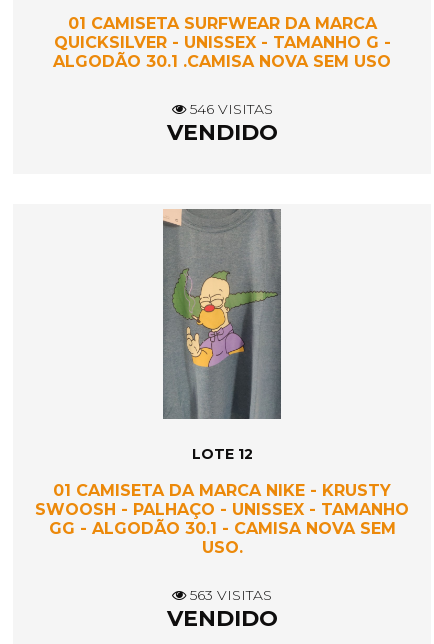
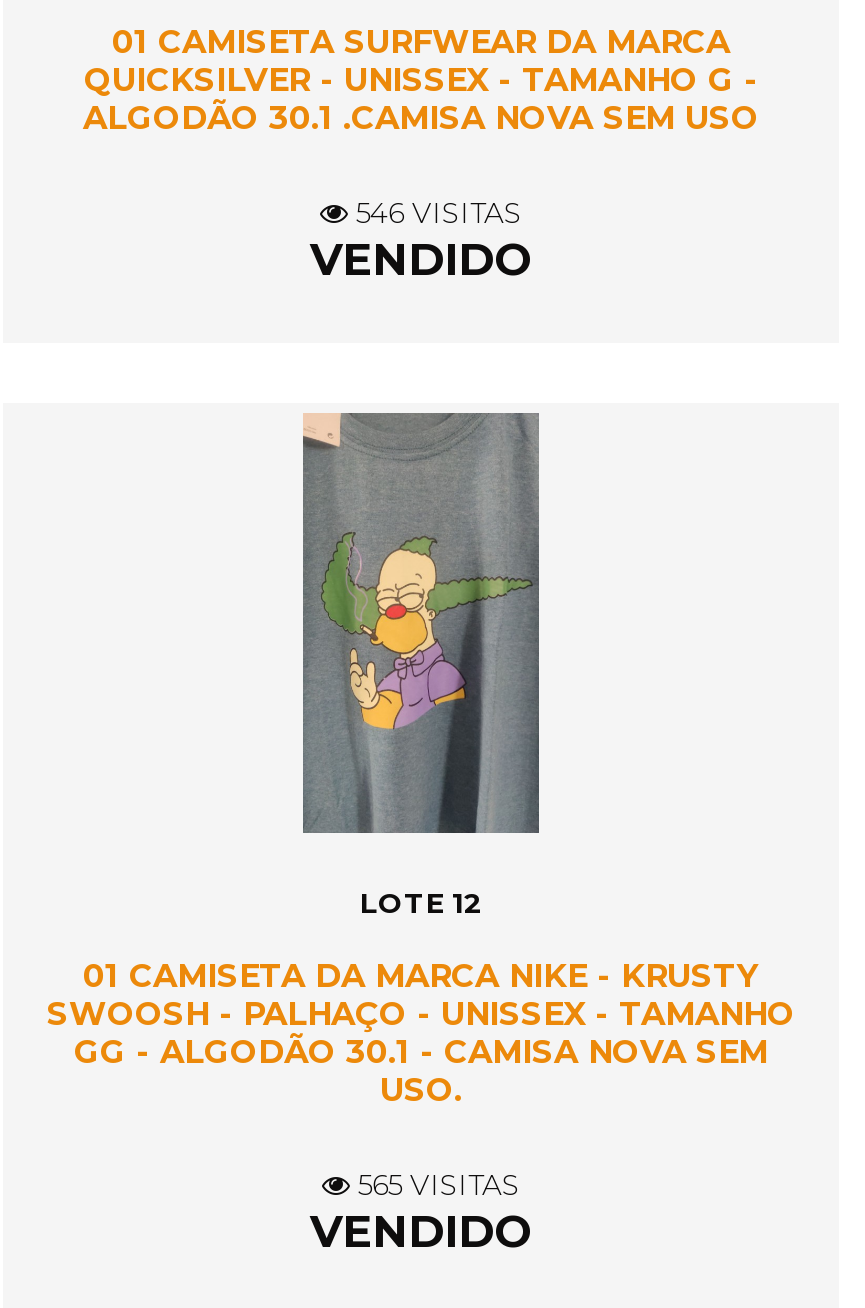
[186,586,272,604] 563 VISITAS -> [350,1167,520,1203] 565 VISITAS

